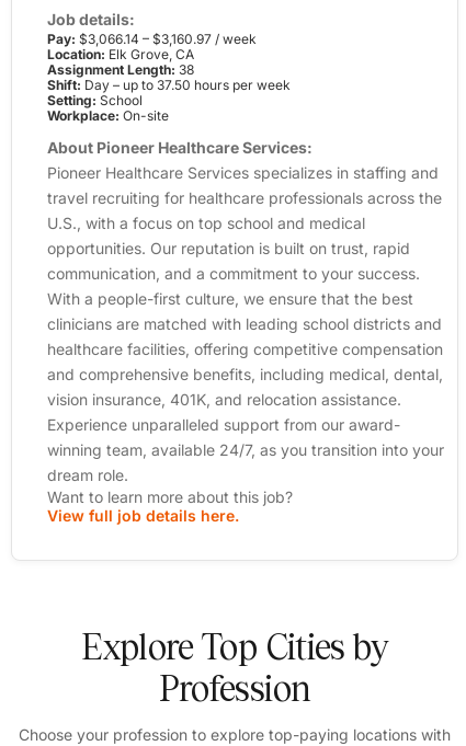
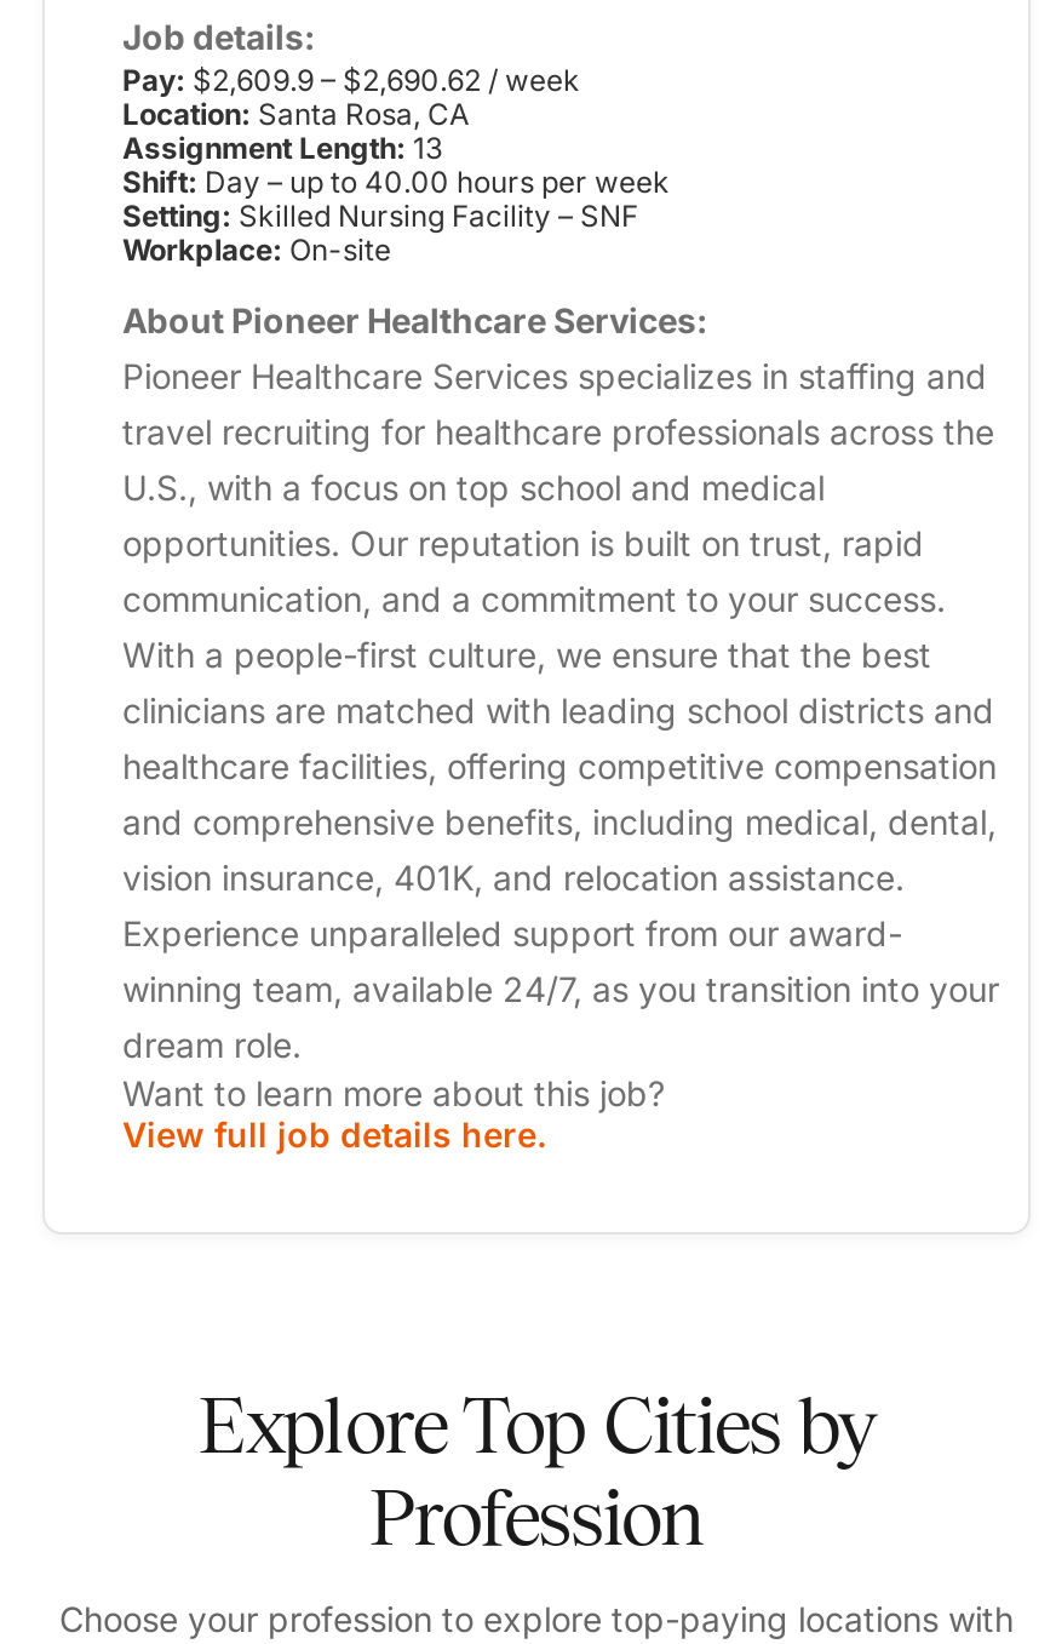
[47,31,291,108] Pay: $3,066.14 – $3,160.97 / week | Location: Elk Grove, CA | Assignment Length: 38 | Shift:Day – up to 37.50 hours per week | Setting: School -> [122,62,670,234] Pay: $2,609.9 – $2,690.62 / week | Location: Santa Rosa, CA | Assignment Length: 13 | Shift:Day – up to 40.00 hours per week | Setting: Skilled Nursing Facility – SNF

